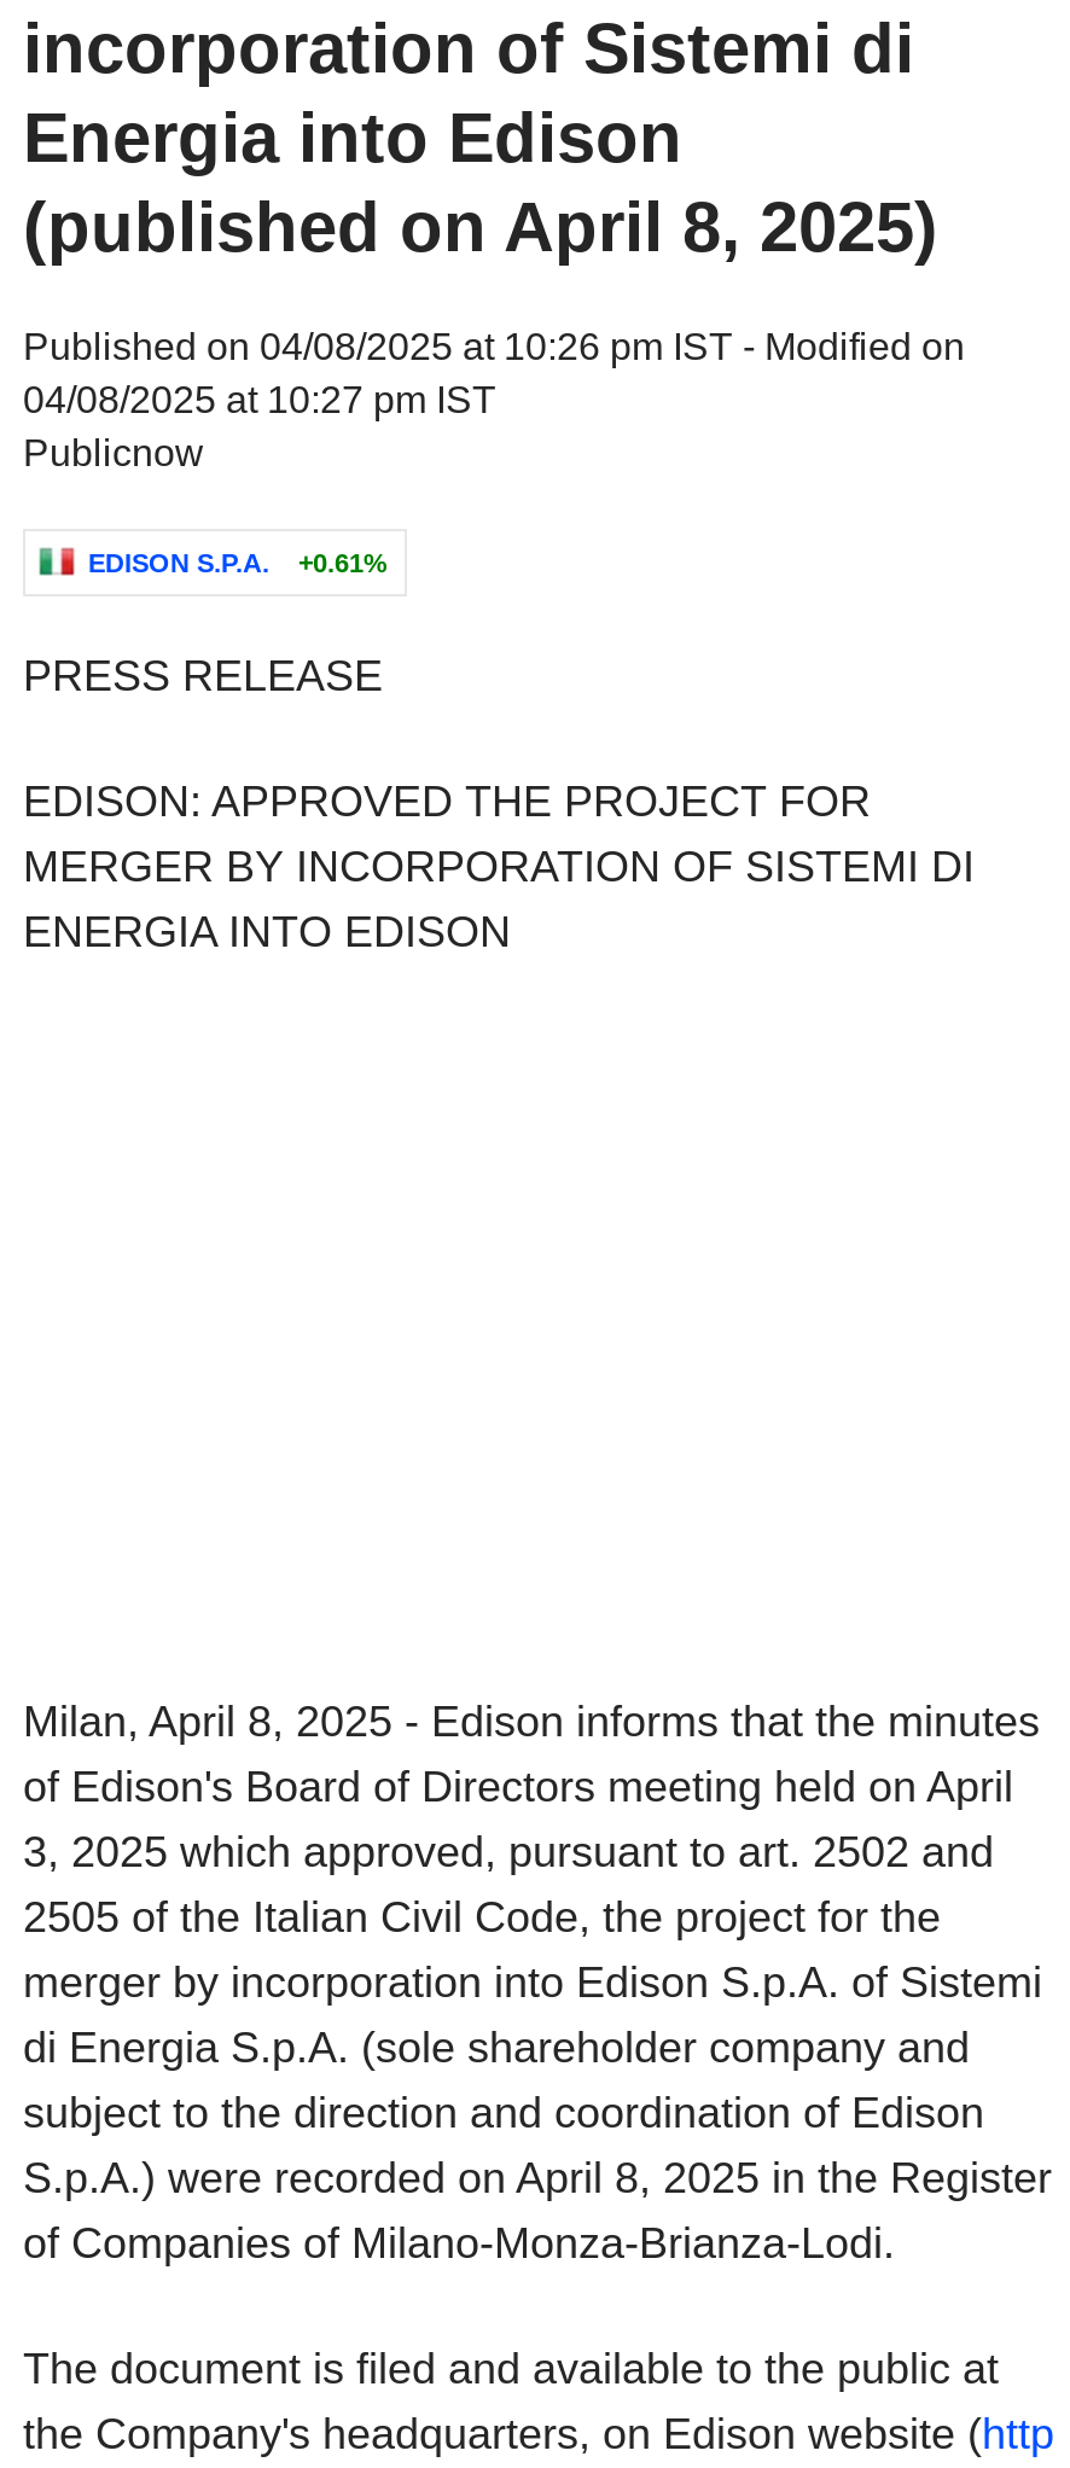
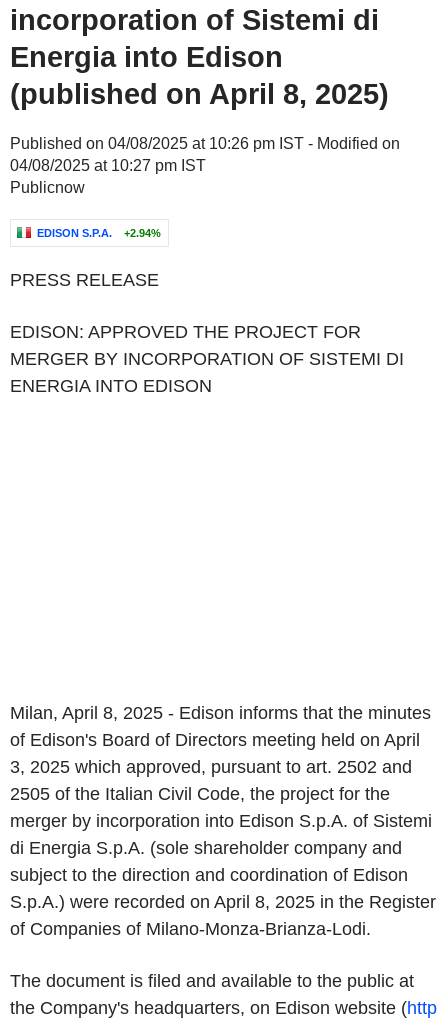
[88,548,388,577] EDISON S.P.A. +0.61% -> [37,227,161,239] EDISON S.P.A. +2.94%

